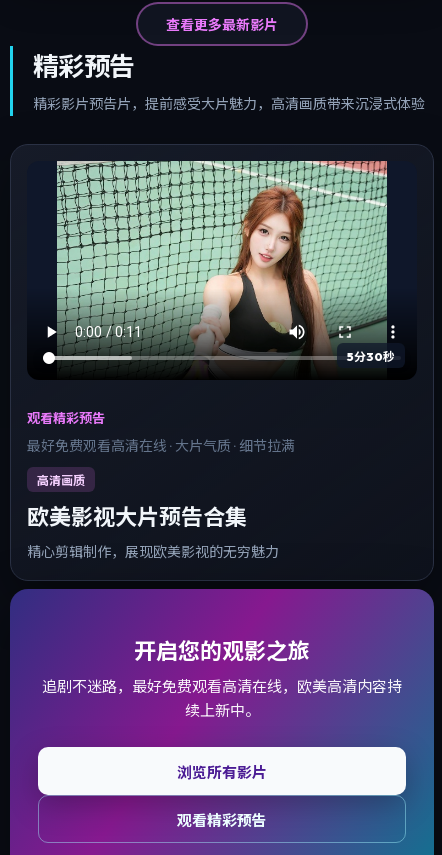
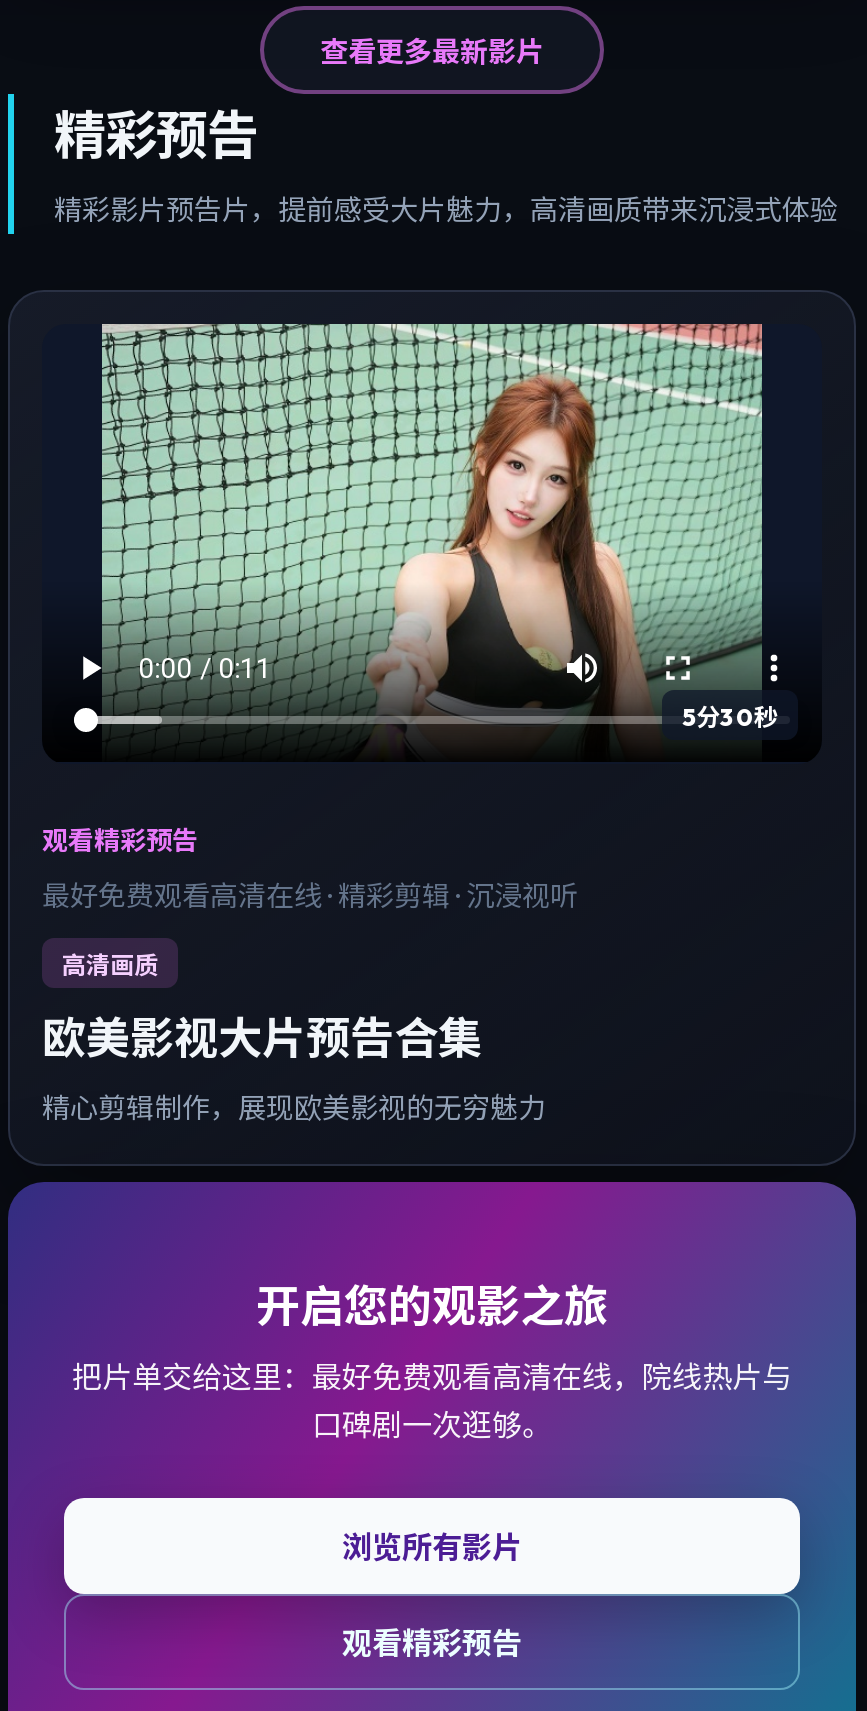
[27,437,295,455] 最好免费观看高清在线 · 大片气质 · 细节拉满 -> [42,877,578,913] 最好免费观看高清在线 · 精彩剪辑 · 沉浸视听
[42,677,402,720] 追剧不迷路，最好免费观看高清在线，欧美高清内容持 | 续上新中。 -> [72,1357,792,1443] 把片单交给这里：最好免费观看高清在线，院线热片与 | 口碑剧一次逛够。

